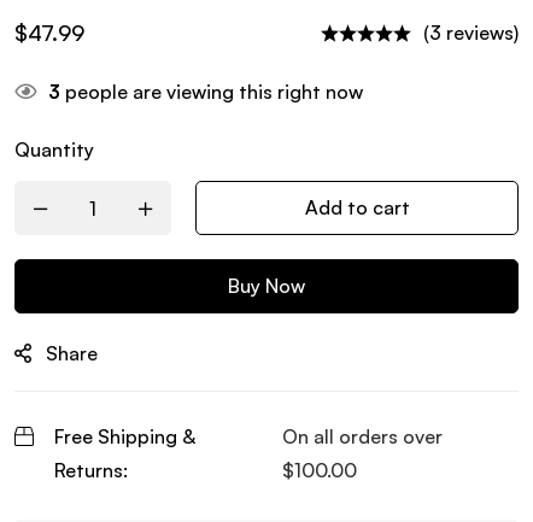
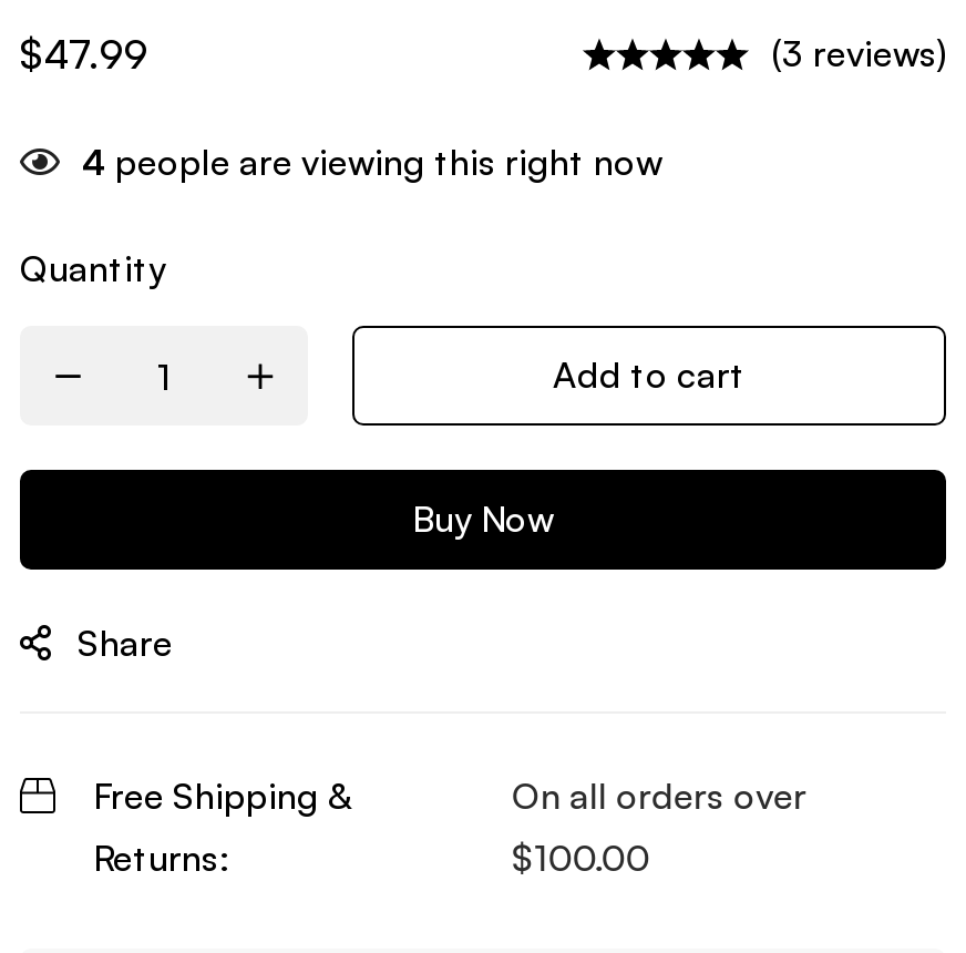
[48,80,363,104] 3 people are viewing this right now -> [82,140,662,184] 4 people are viewing this right now

